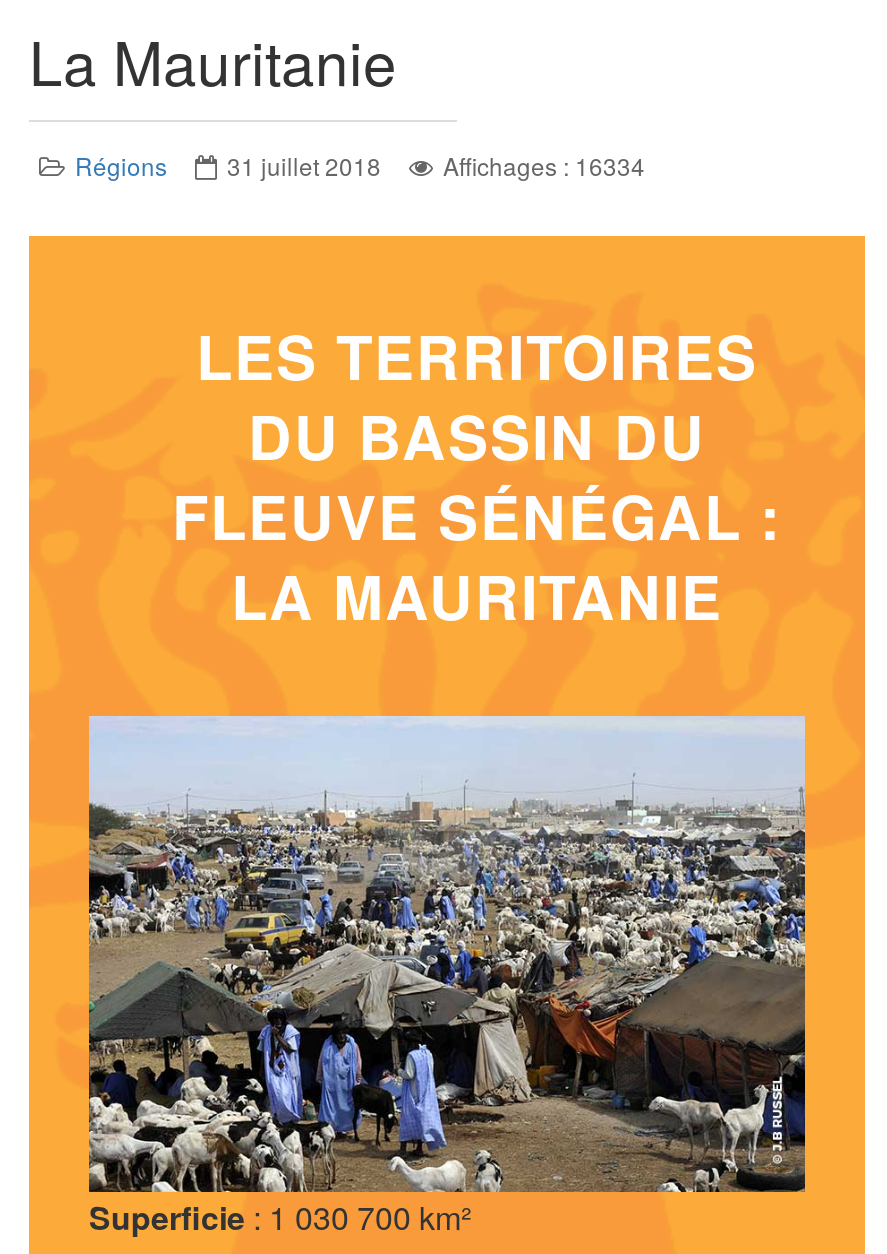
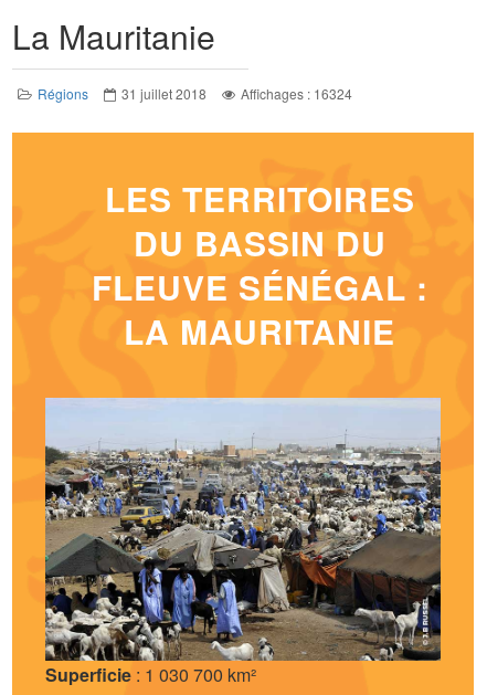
[75,148,645,182] Régions 31 juillet 2018 Affichages : 16334 -> [38,84,352,103] Régions 31 juillet 2018 Affichages : 16324

